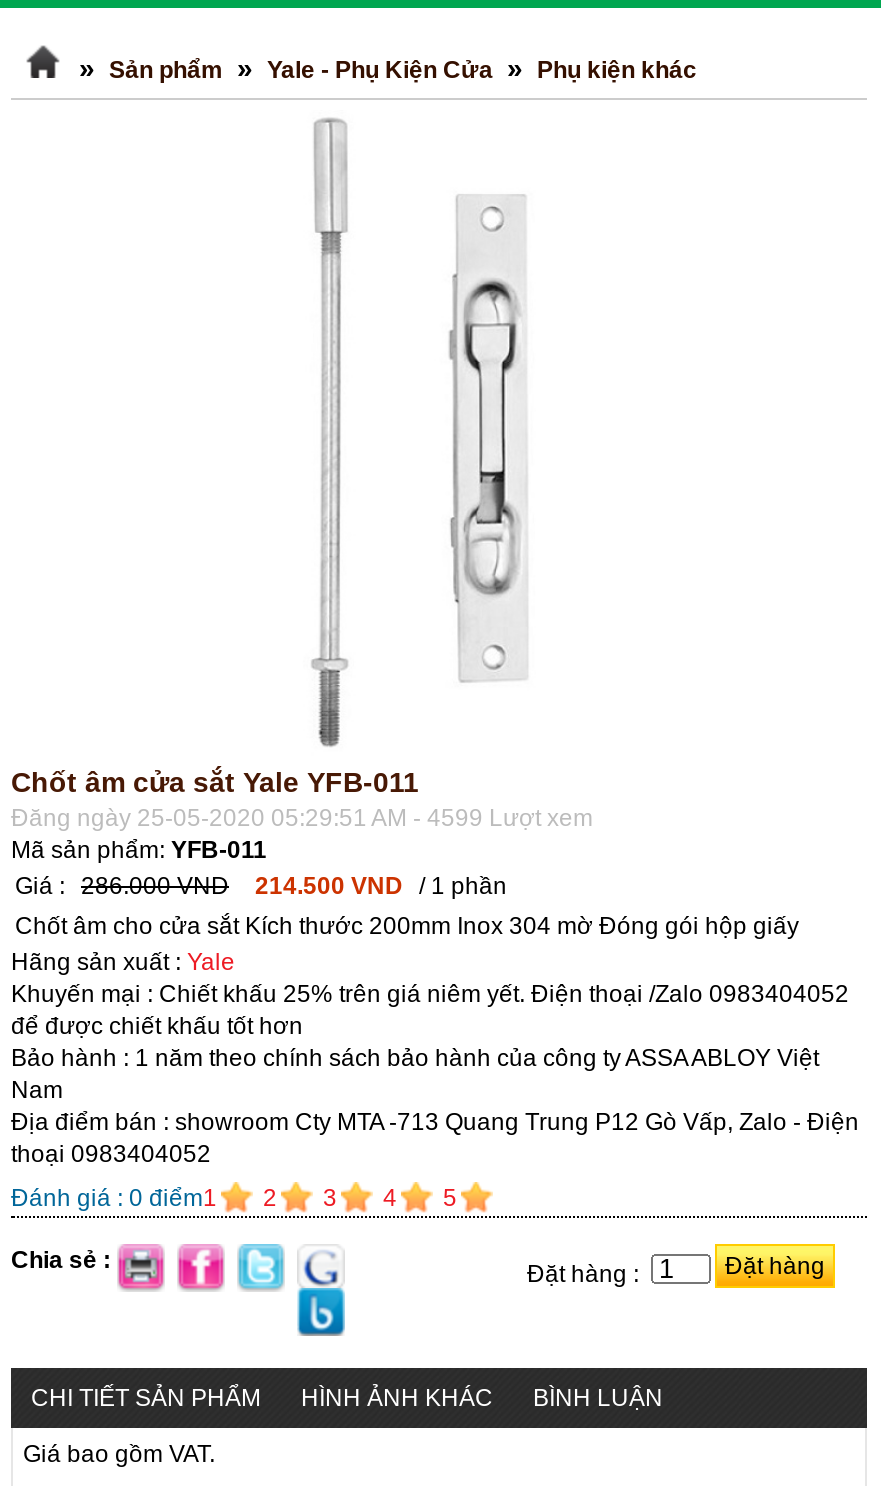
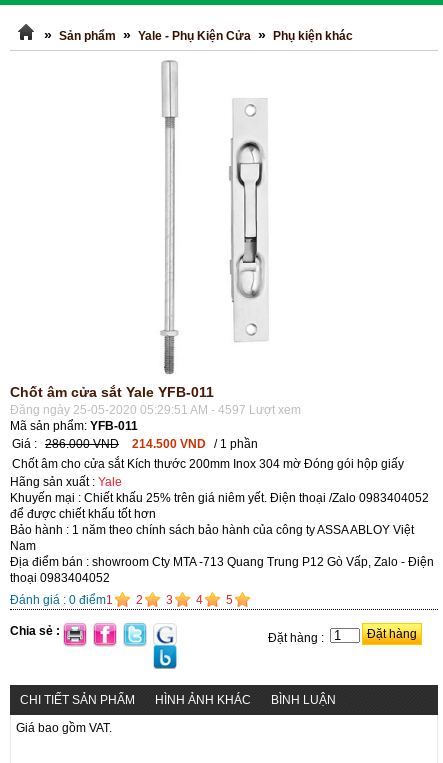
[11,803,593,831] Đăng ngày 25-05-2020 05:29:51 AM - 4599 Lượt xem -> [10,403,301,417] Đăng ngày 25-05-2020 05:29:51 AM - 4597 Lượt xem

